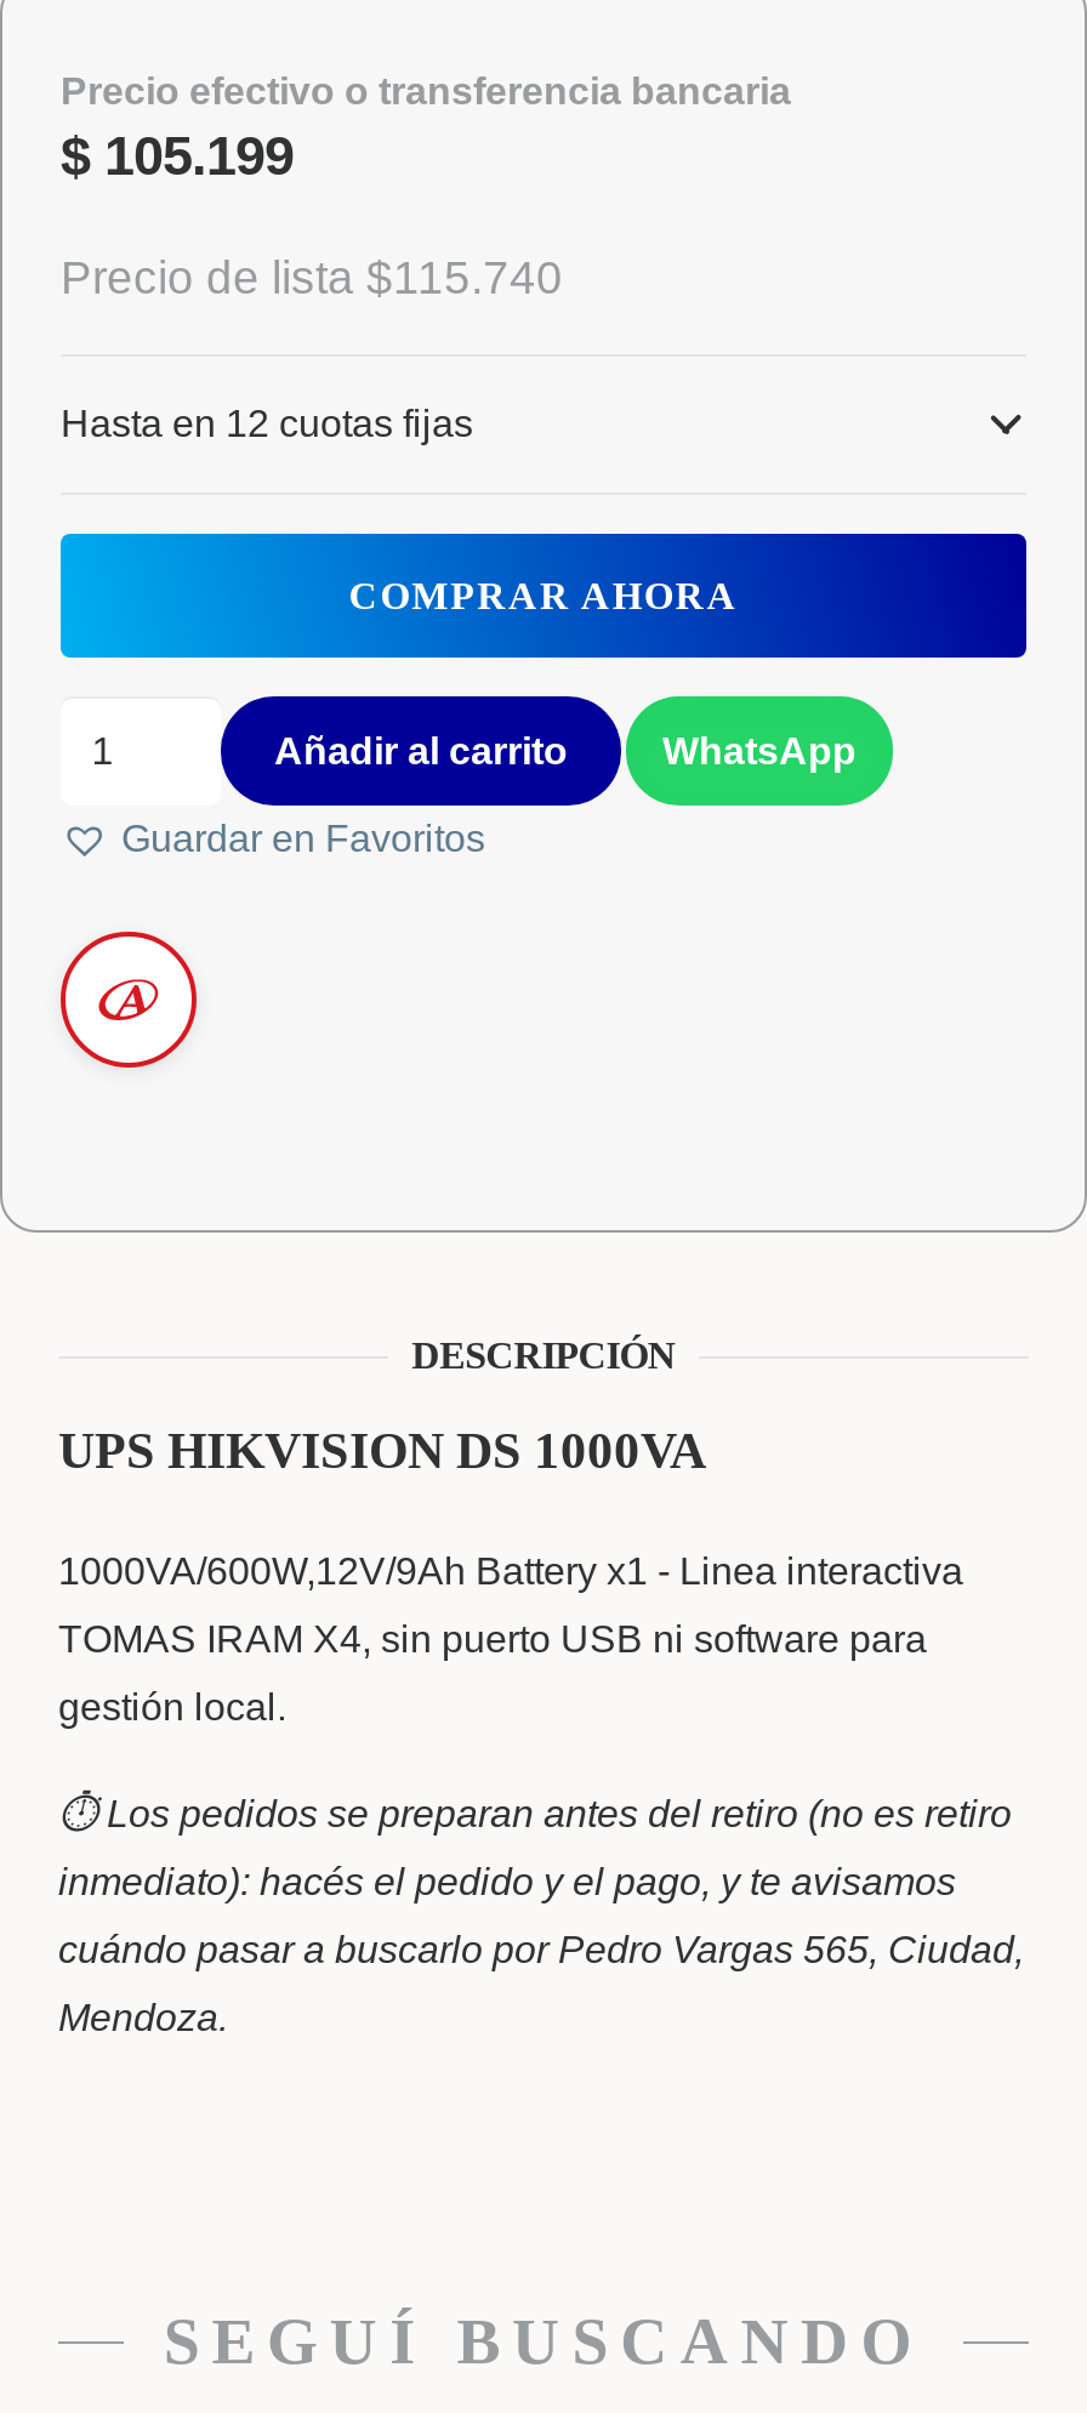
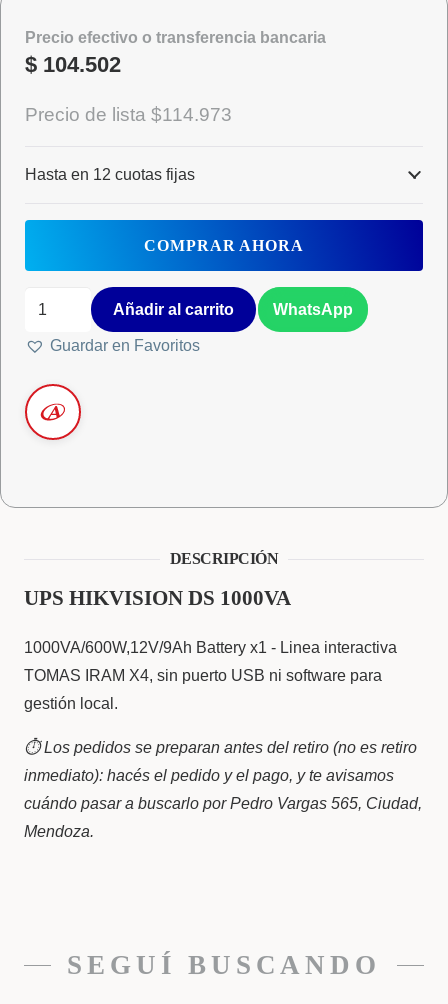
[61,127,308,187] $ 105.199 -> [25,52,127,77] $ 104.502
[61,253,563,304] Precio de lista $115.740 -> [25,104,232,125] Precio de lista $114.973

